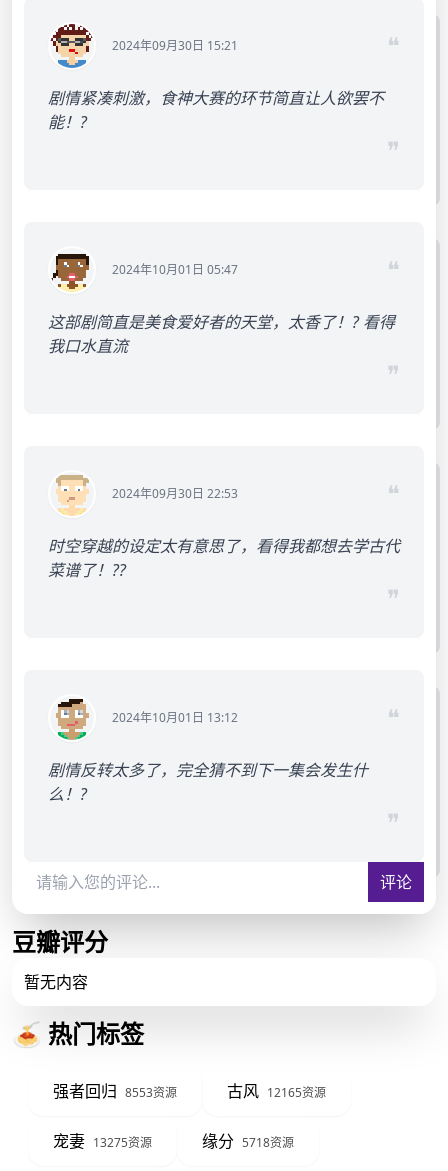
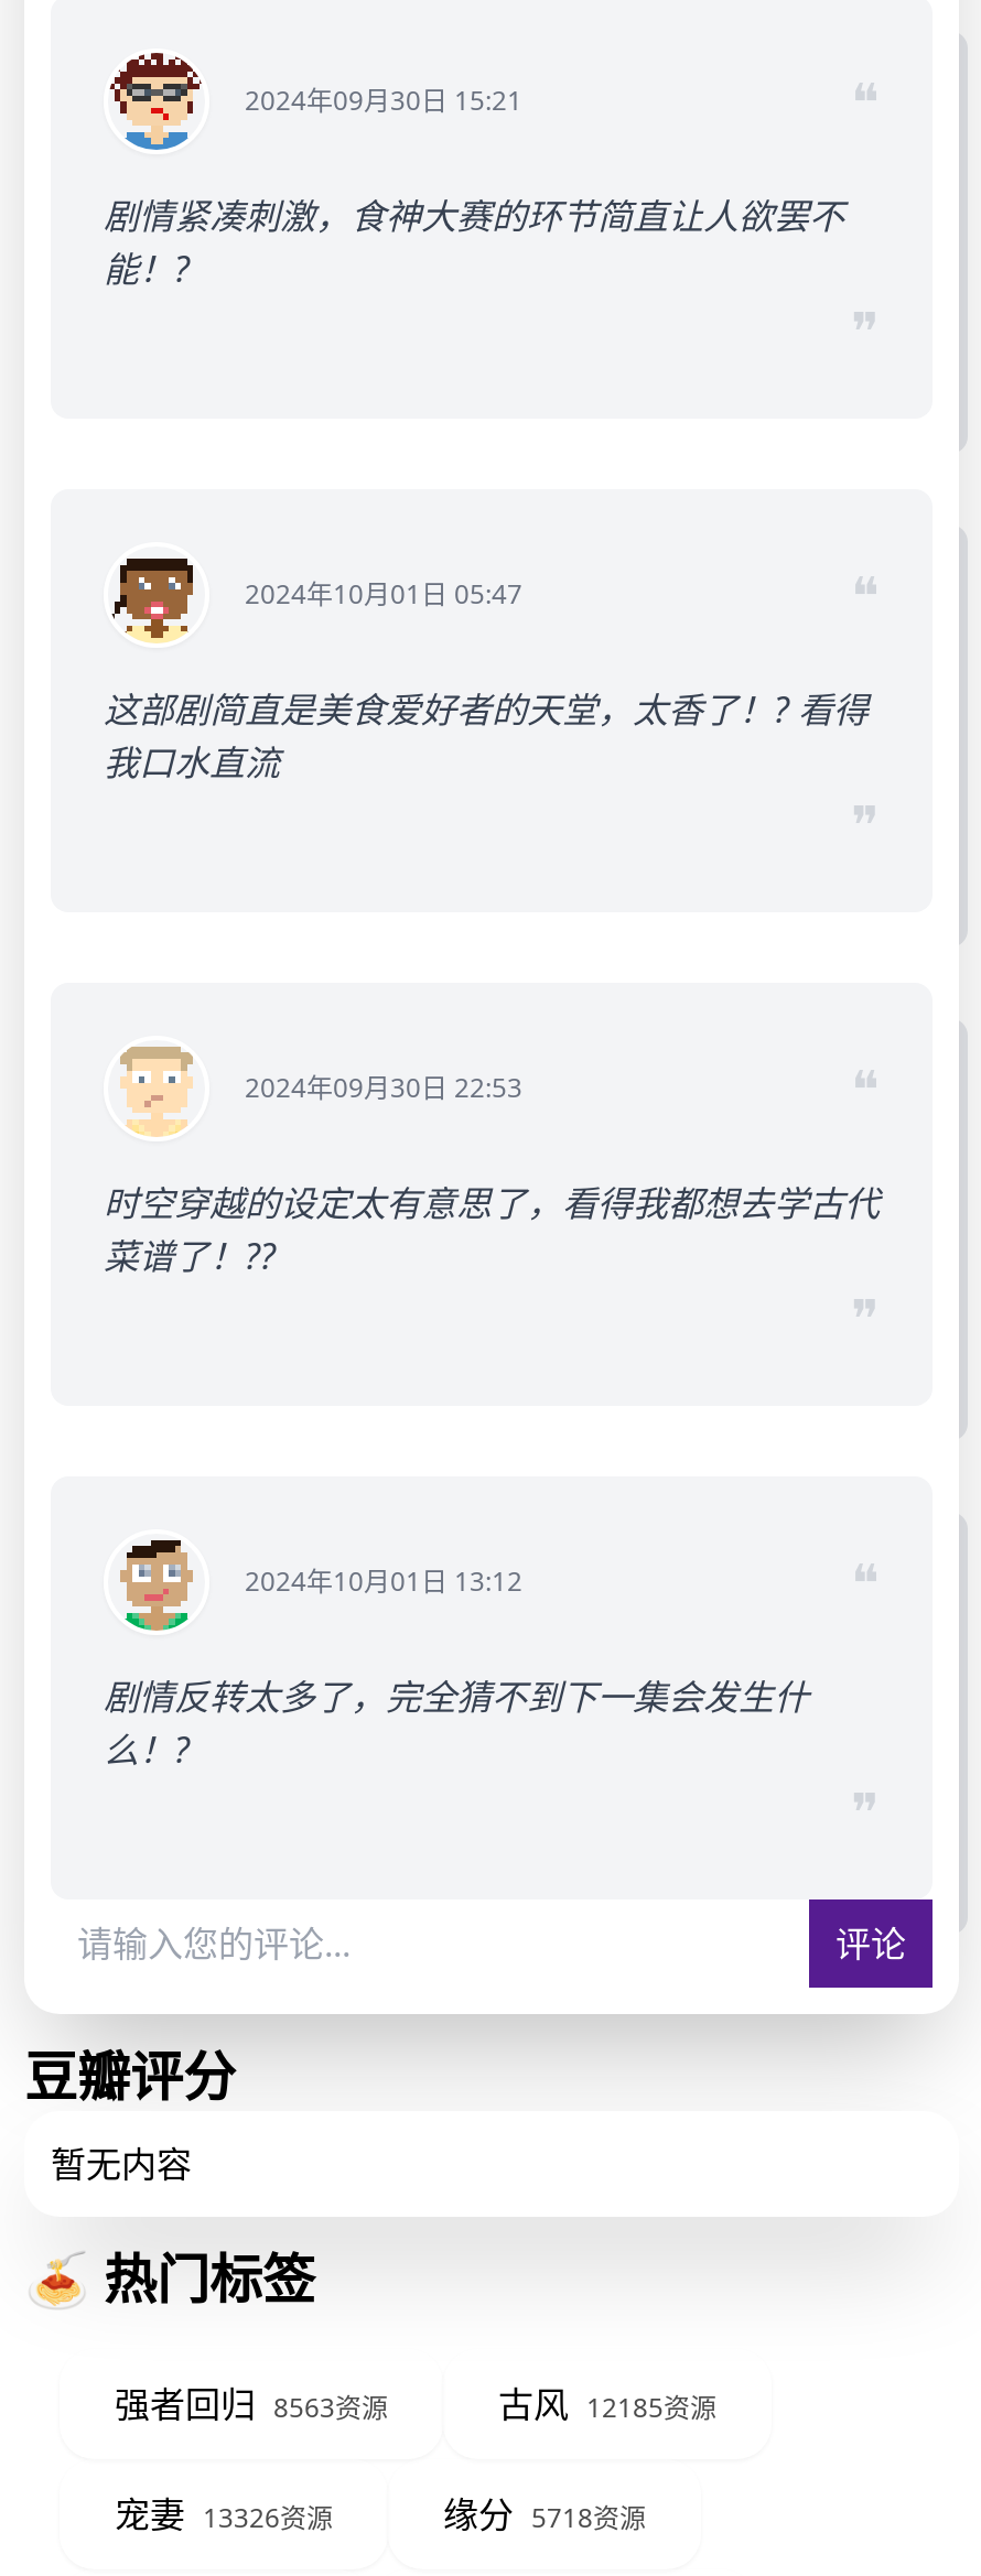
[53,1080,177,1102] 强者回归 8553资源 -> [115,2380,388,2428] 强者回归 8563资源
[227,1080,326,1102] 古风 12165资源 -> [498,2380,716,2428] 古风 12185资源
[53,1130,152,1152] 宠妻 13275资源 -> [115,2490,333,2539] 宠妻 13326资源

